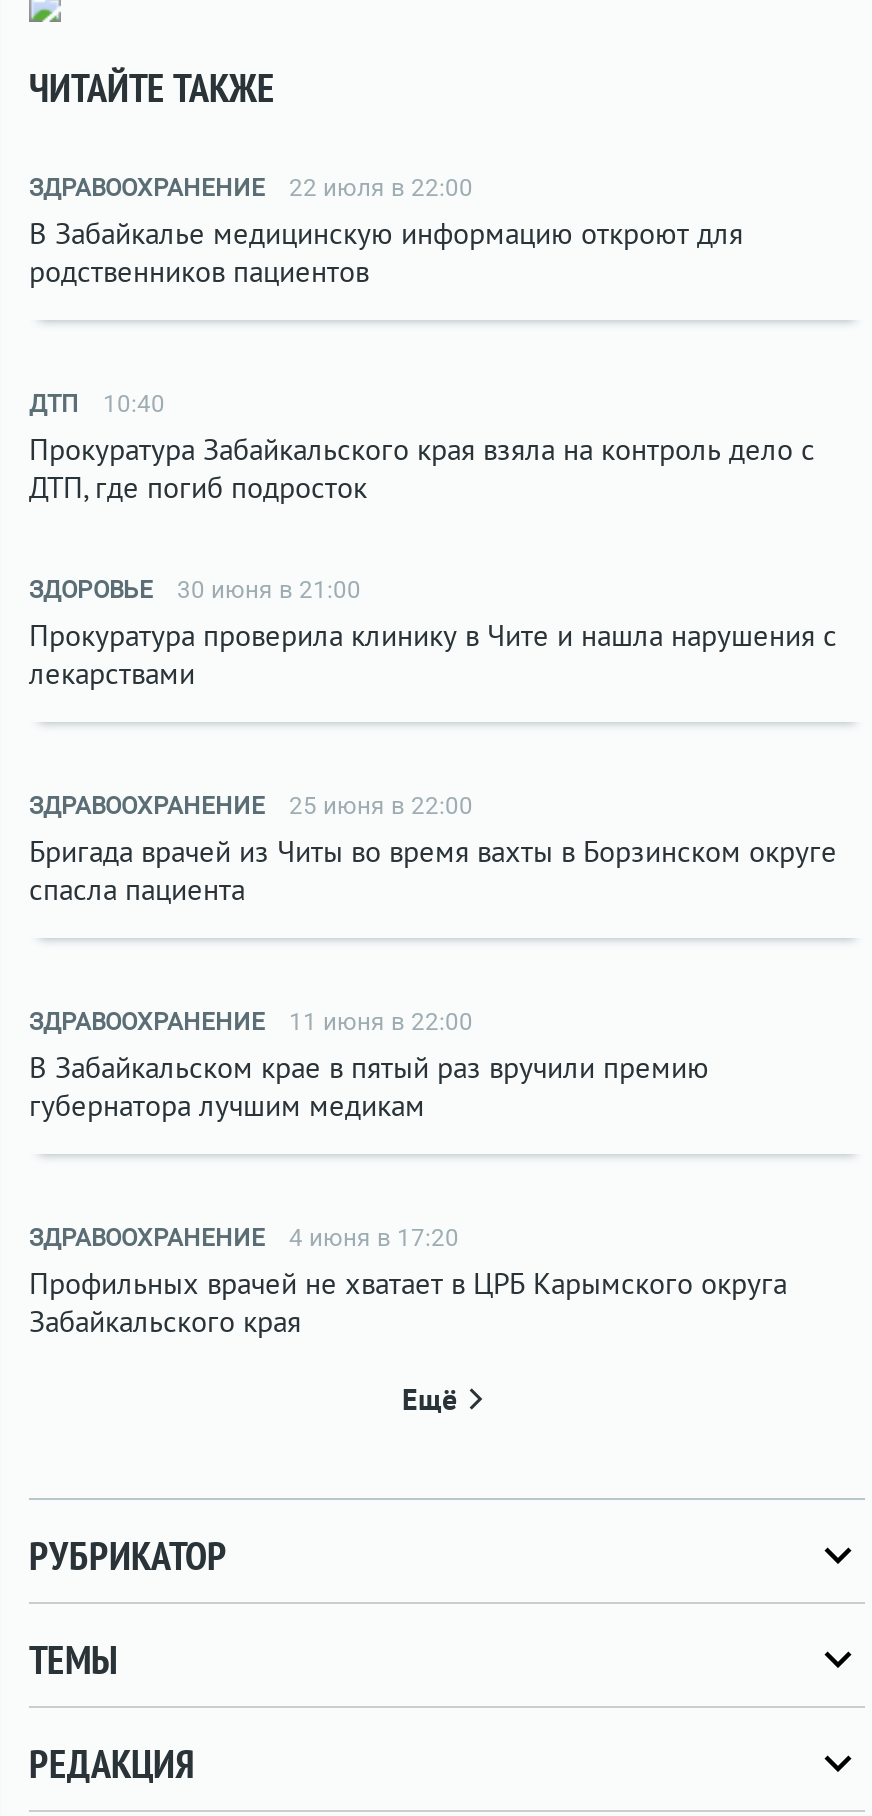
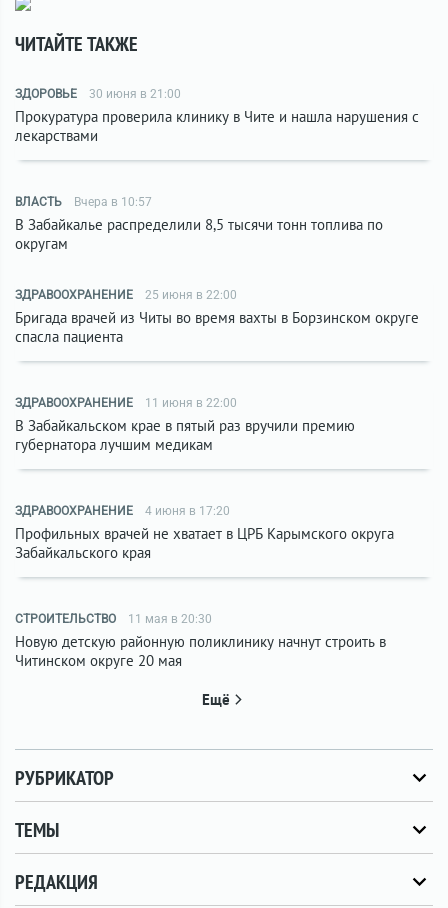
[29,174,743,290] ЗДРАВООХРАНЕНИЕ | 22 июля в 22:00 | В Забайкалье медицинскую информацию откроют для | родственников пациентов -> none
[29,390,815,506] ДТП | 10:40 | Прокуратура Забайкальского края взяла на контроль дело с | ДТП, где погиб подросток -> none
moved [29,576,837,692] -> [15,87,419,145]: ЗДОРОВЬЕ | 30 июня в 21:00 | Прокуратура проверила клинику в Чите и нашла нарушения с | лекарствами
none -> [15,195,383,253] ВЛАСТЬ | Вчера в 10:57 | В Забайкалье распределили 8,5 тысячи тонн топлива по | округам
moved [29,792,837,1340] -> [15,288,419,562]: ЗДРАВООХРАНЕНИЕ | 25 июня в 22:00 | Бригада врачей из Читы во время вахты в Борзинском округе | ... | Профильных врачей не хватает в ЦРБ Карымского округа | Забайкальского края
none -> [15,612,386,670] СТРОИТЕЛЬСТВО | 11 мая в 20:30 | Новую детскую районную поликлинику начнут строить в | Читинском округе 20 мая

